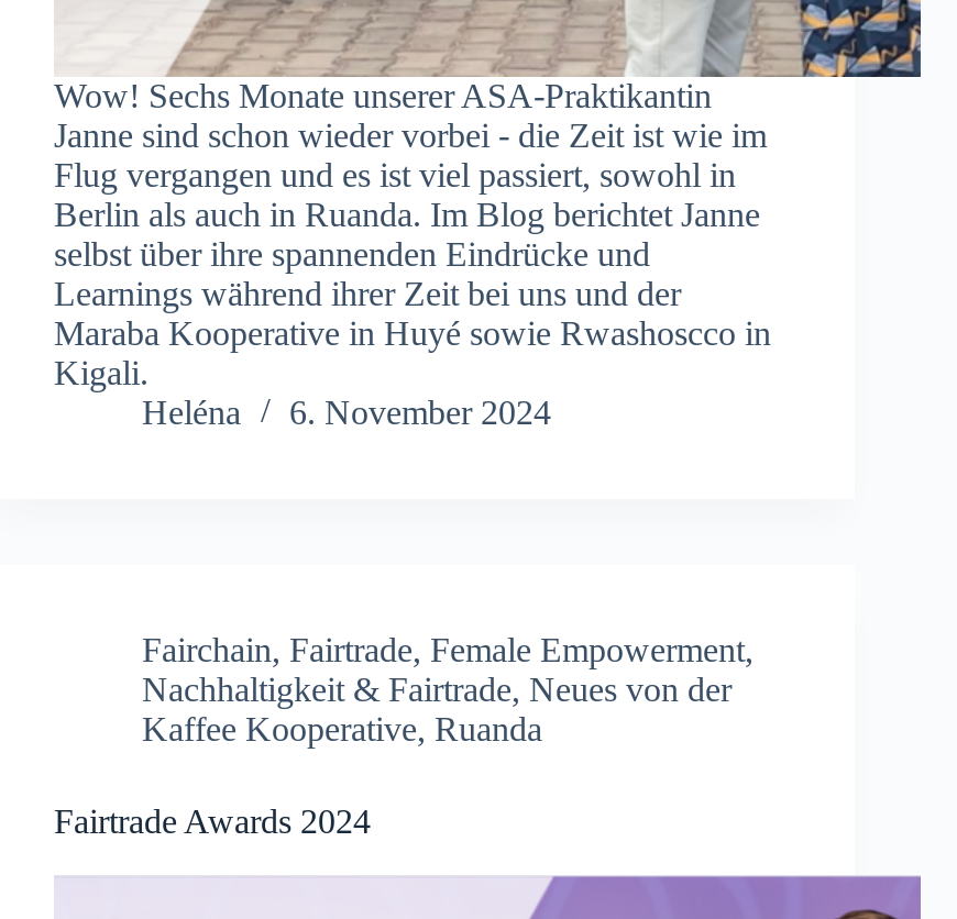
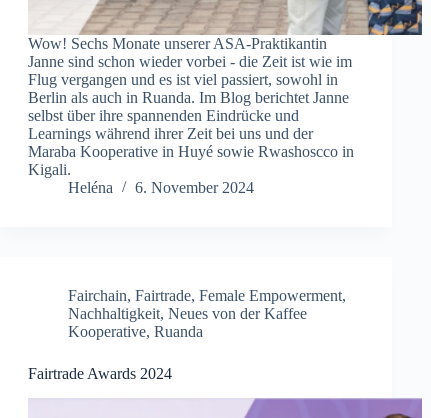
[142,671,732,748] Nachhaltigkeit & Fairtrade, Neues von der | Kaffee Kooperative, Ruanda -> [68,305,307,340] Nachhaltigkeit, Neues von der Kaffee | Kooperative, Ruanda

